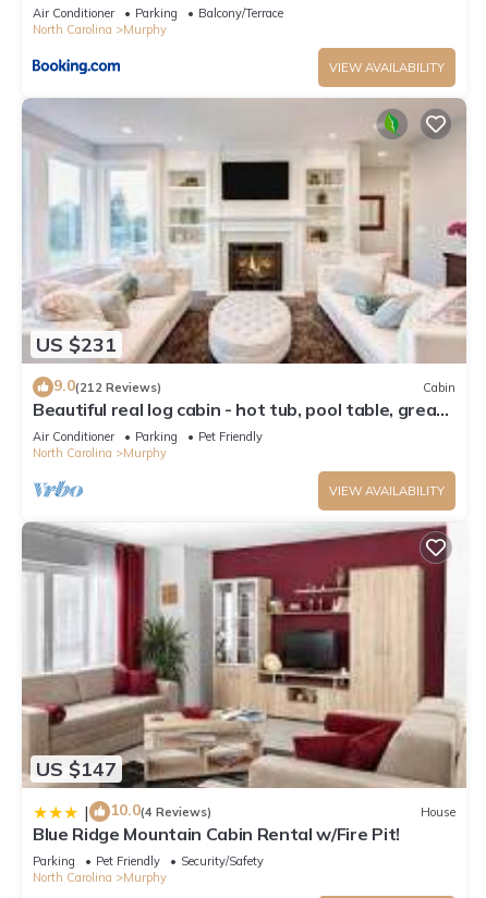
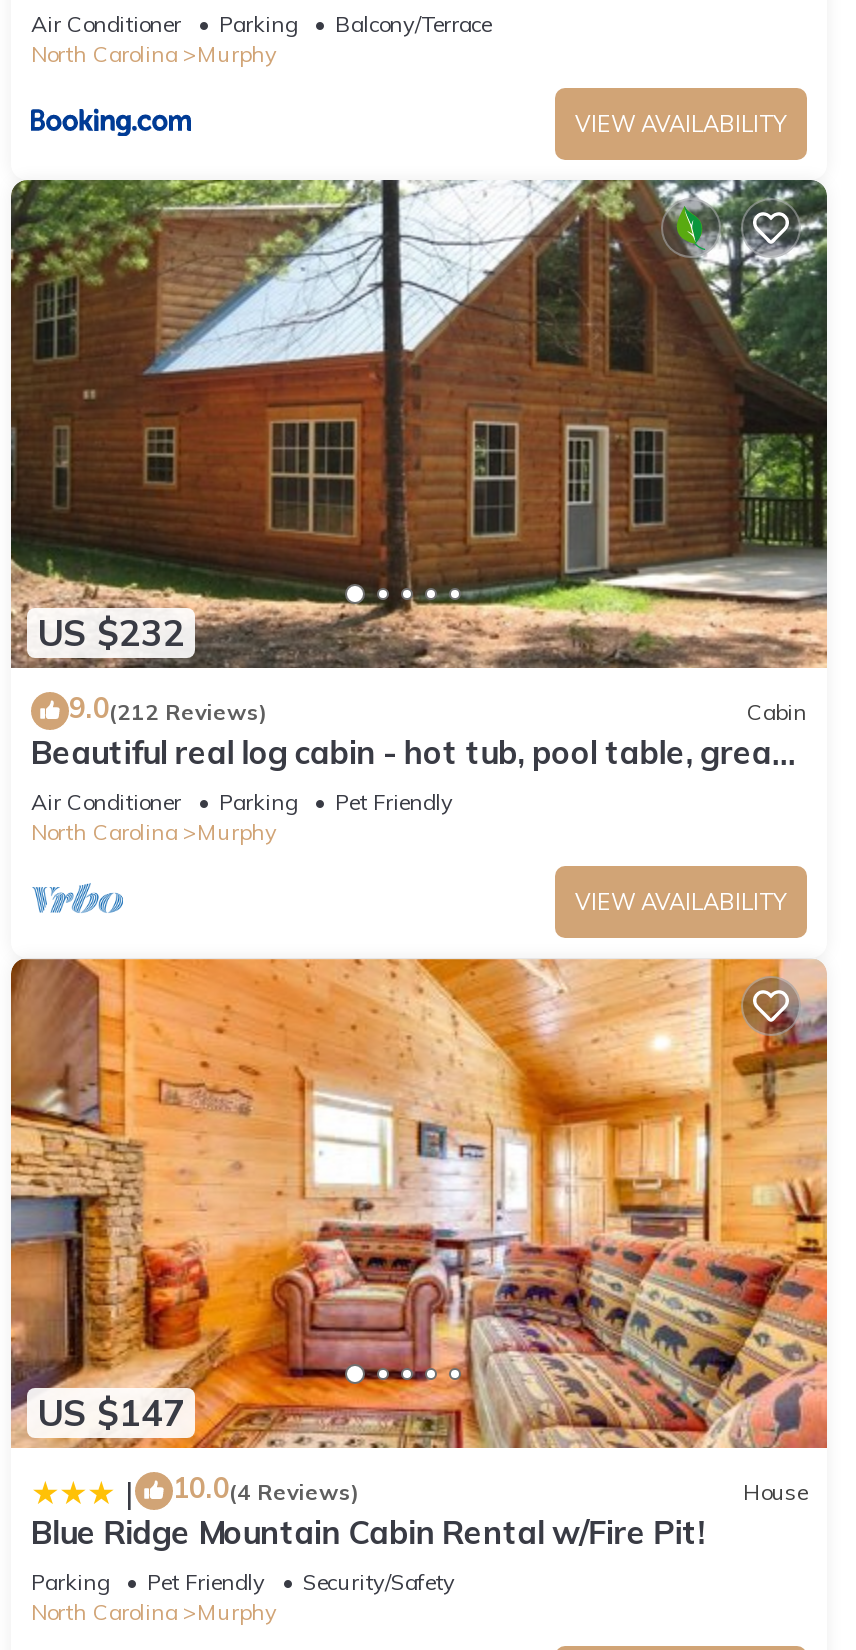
[22,98,467,364] [image] | US $231 -> [9,178,829,670] [image] | US $232
[22,521,466,789] [image] -> [9,956,829,1450] [image]

